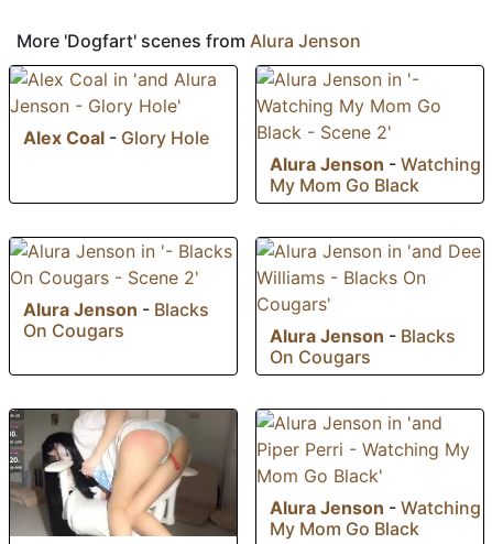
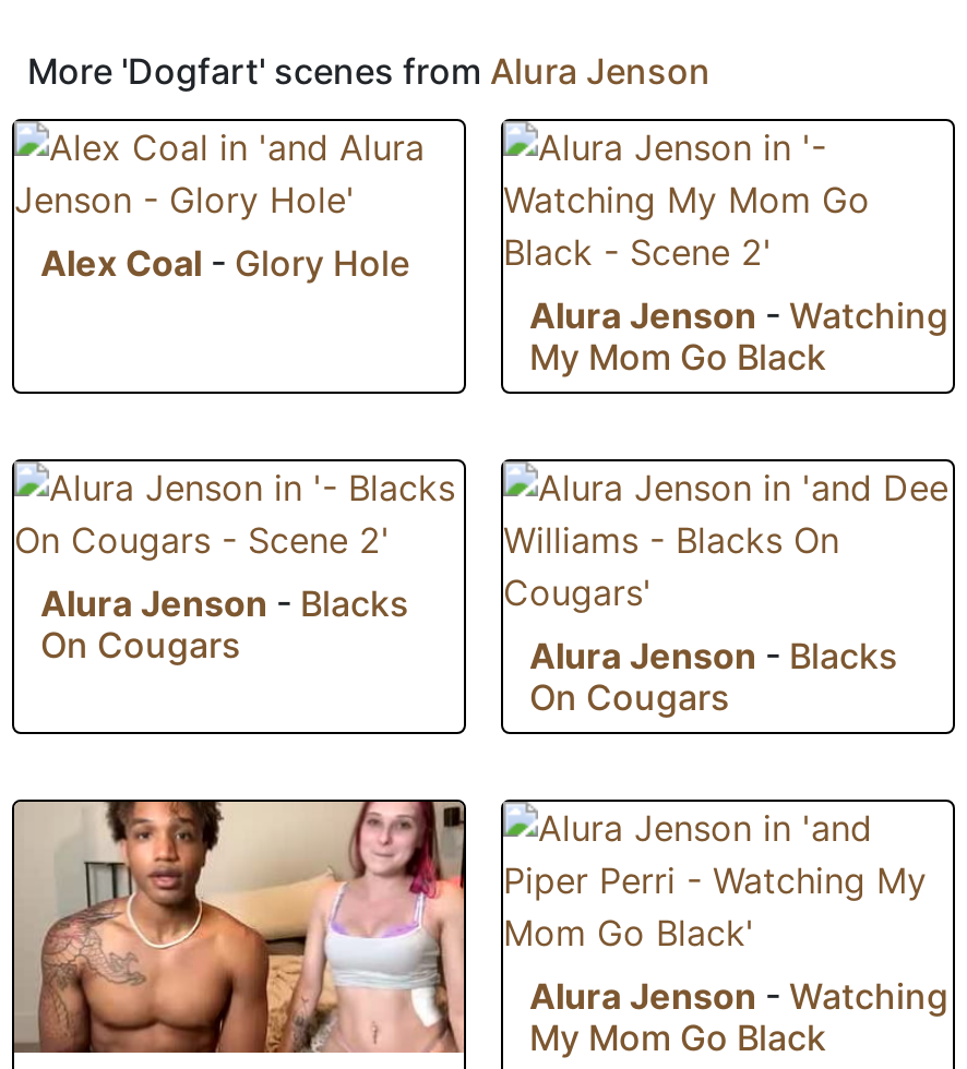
[9,407,238,537] [image] -> [12,796,466,1056] [image]

